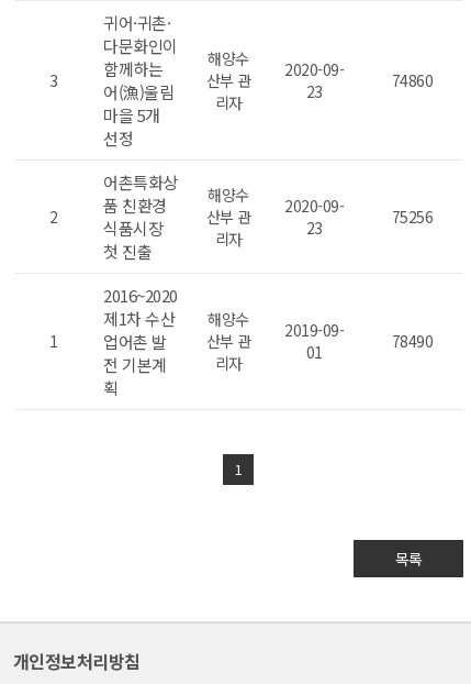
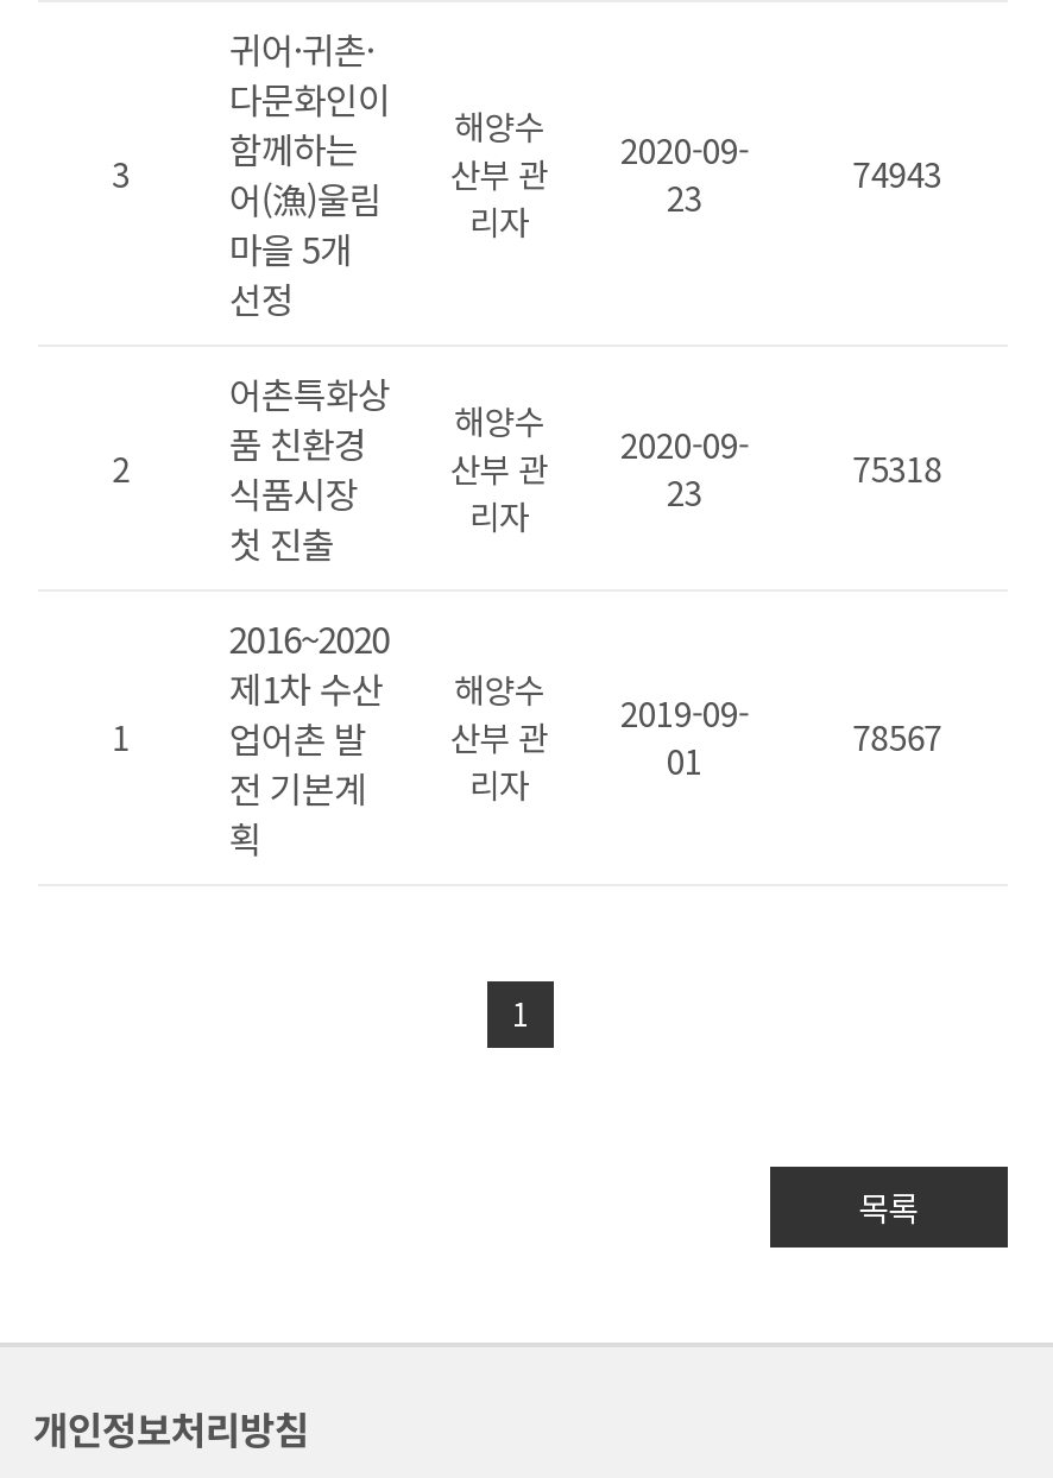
[392,69,433,91] 74860 -> [853,150,942,197] 74943
[392,206,433,228] 75256 -> [853,444,942,492] 75318
[392,330,433,352] 78490 -> [853,713,942,760] 78567

